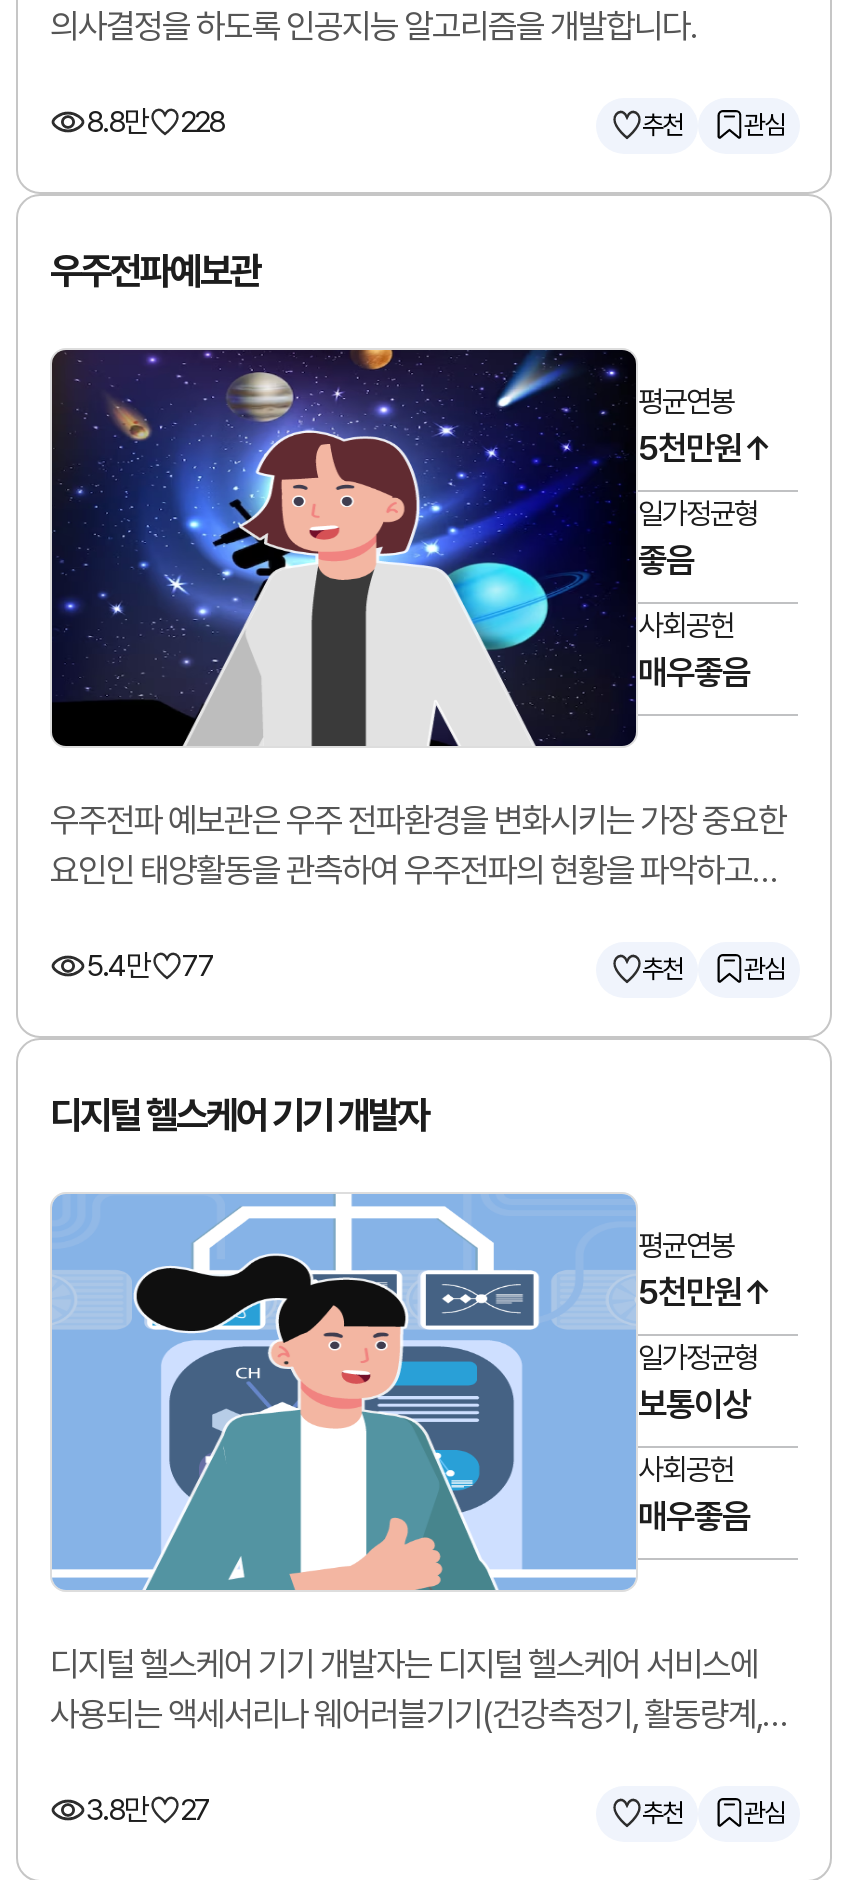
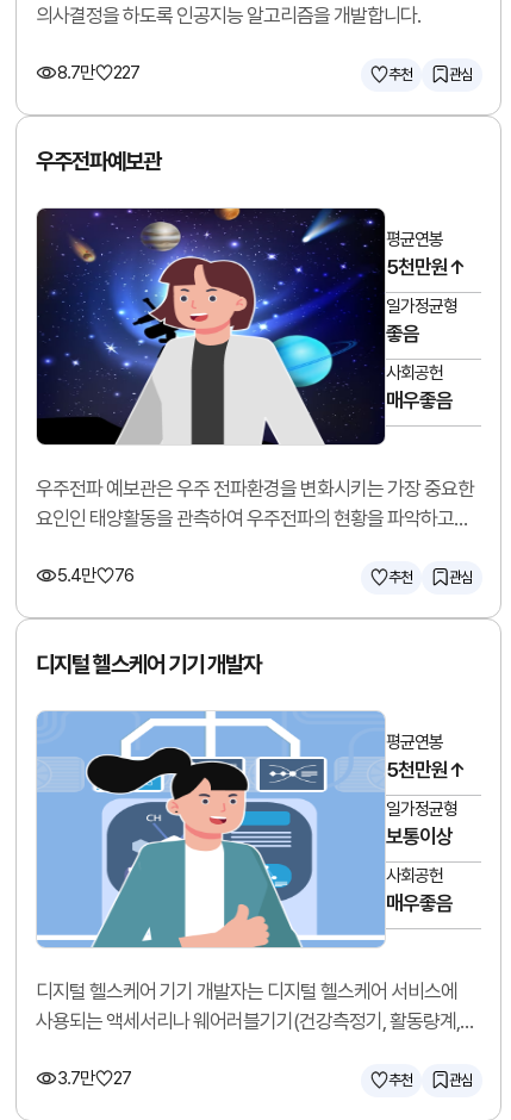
[86,104,224,140] 8.8만 | 228 -> [57,62,139,83] 8.7만 | 227
[86,948,214,984] 5.4만 77 -> [57,565,133,586] 5.4만 76
[86,1792,210,1828] 3.8만 27 -> [57,1068,131,1089] 3.7만 27

